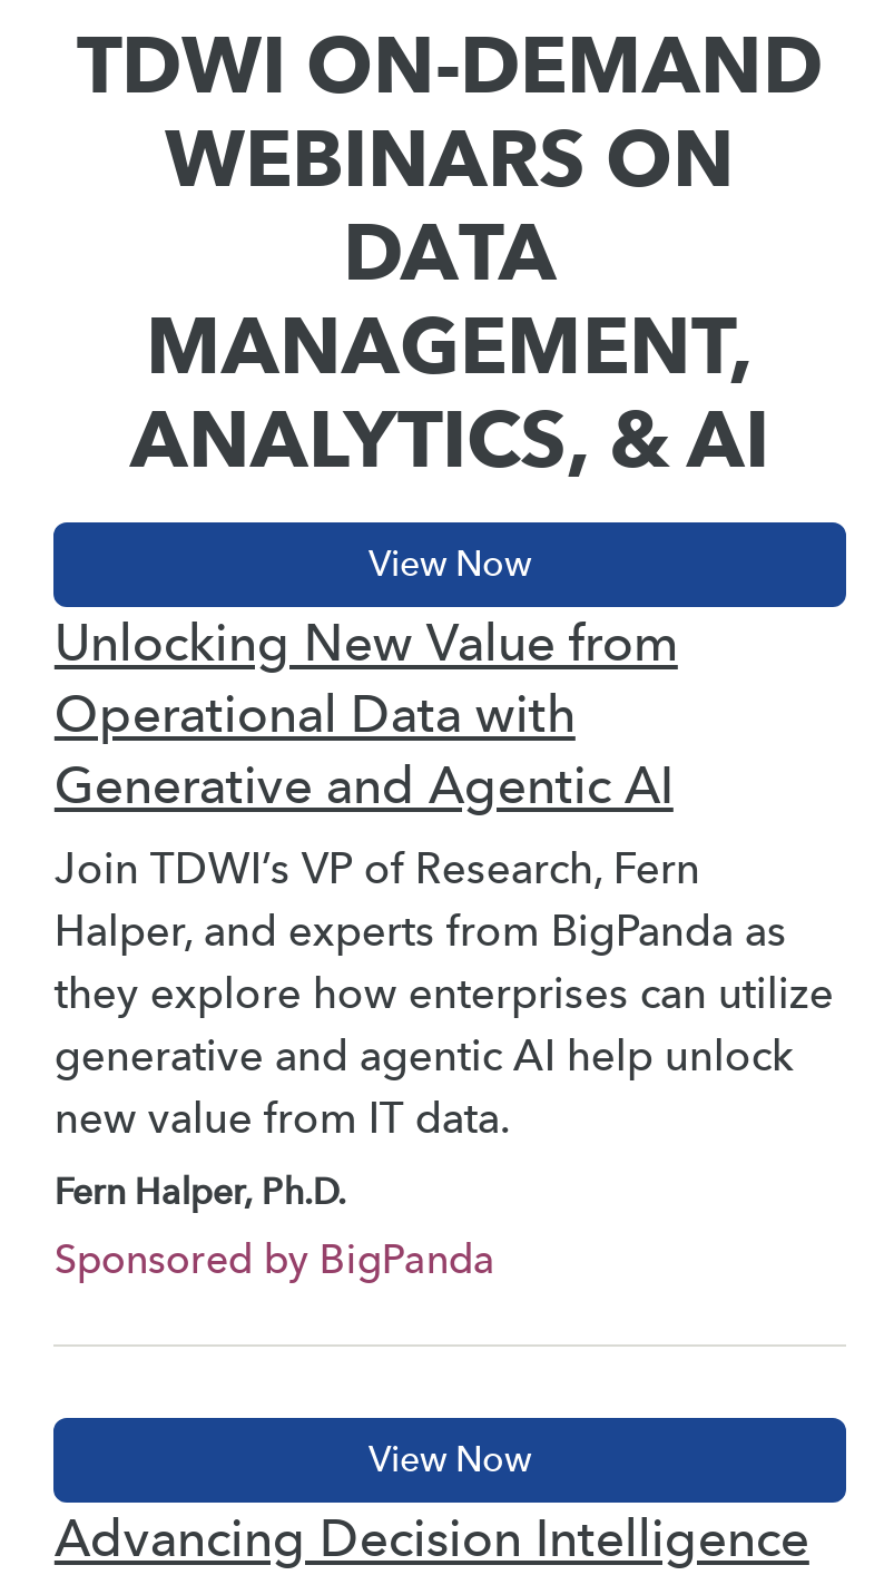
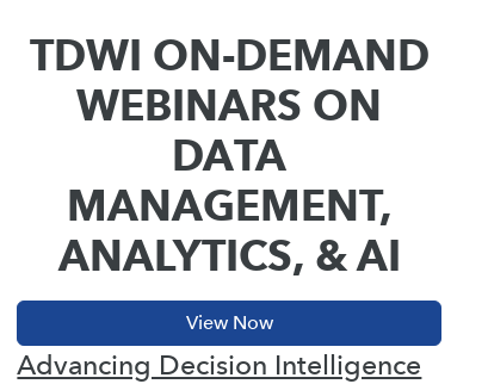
[54,611,834,1284] Unlocking New Value from | Operational Data with | Generative and Agentic AI | Join TDWI’s VP of Research, Fern | Halper, and experts from BigPanda as | they explore how enterprises can utilize | generative and agentic AI help unlock | new value from IT data. | Fern Halper, Ph.D. | Sponsored by BigPanda -> none

